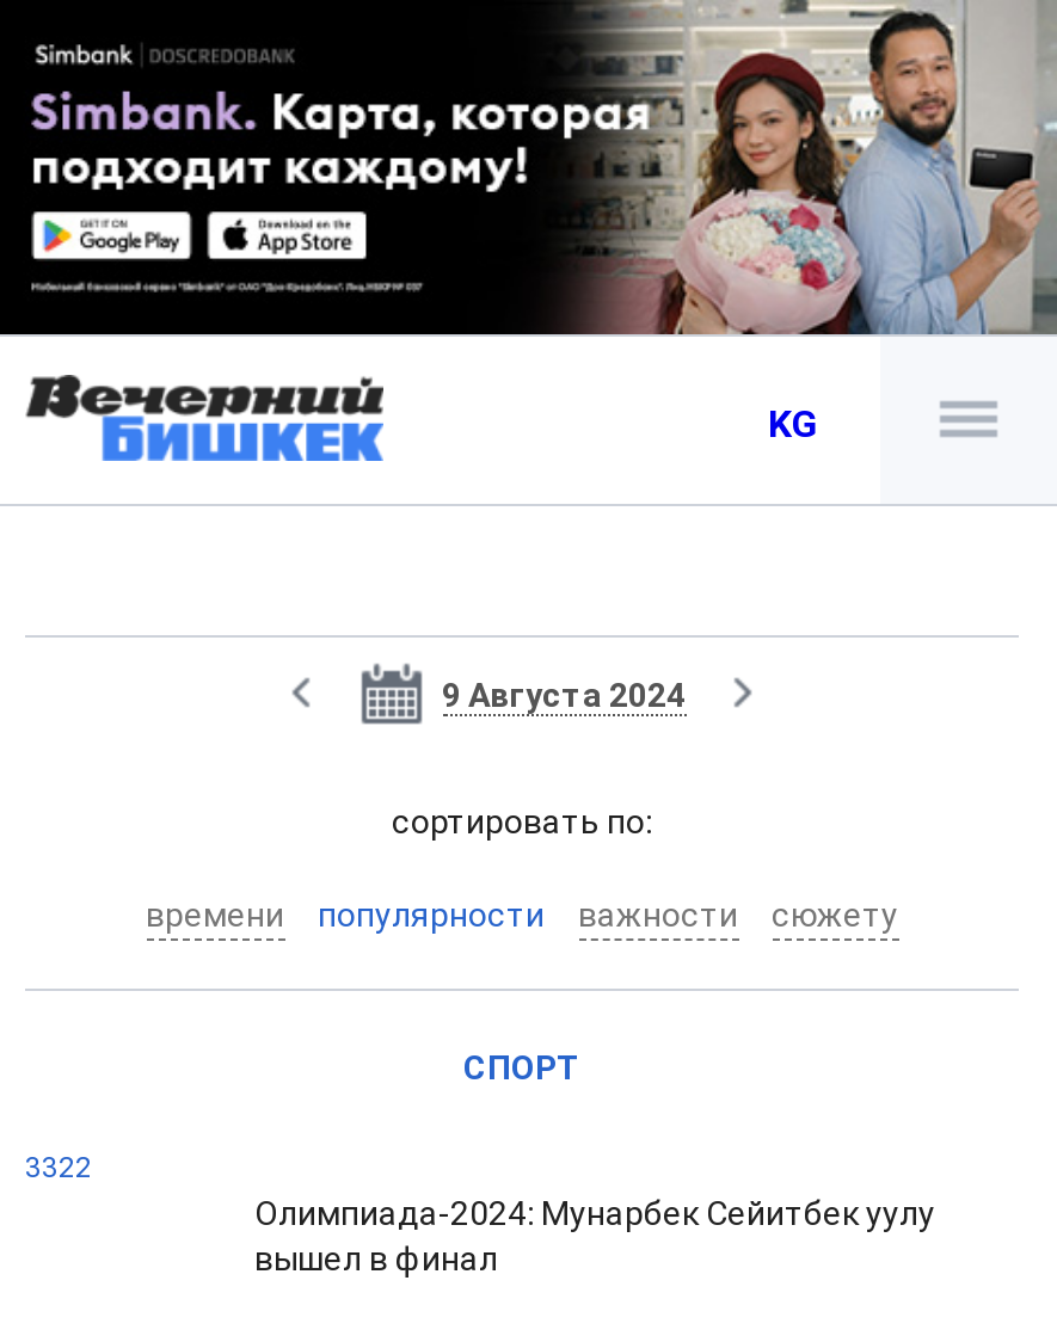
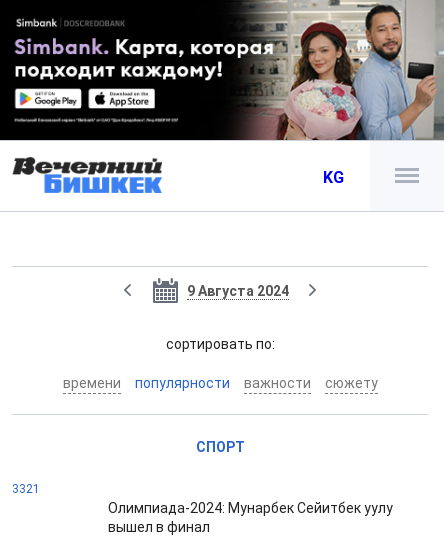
[25,1151,92,1184] 3322 -> [12,482,40,496] 3321

